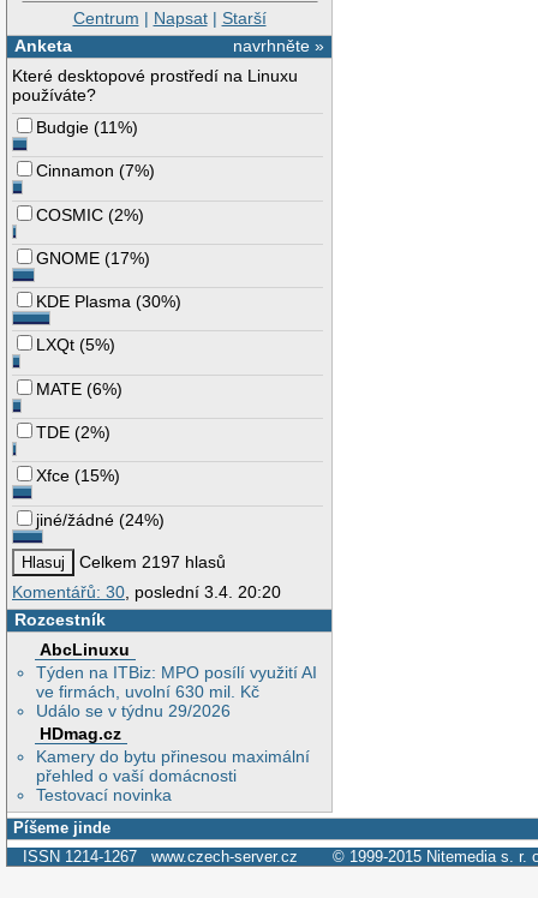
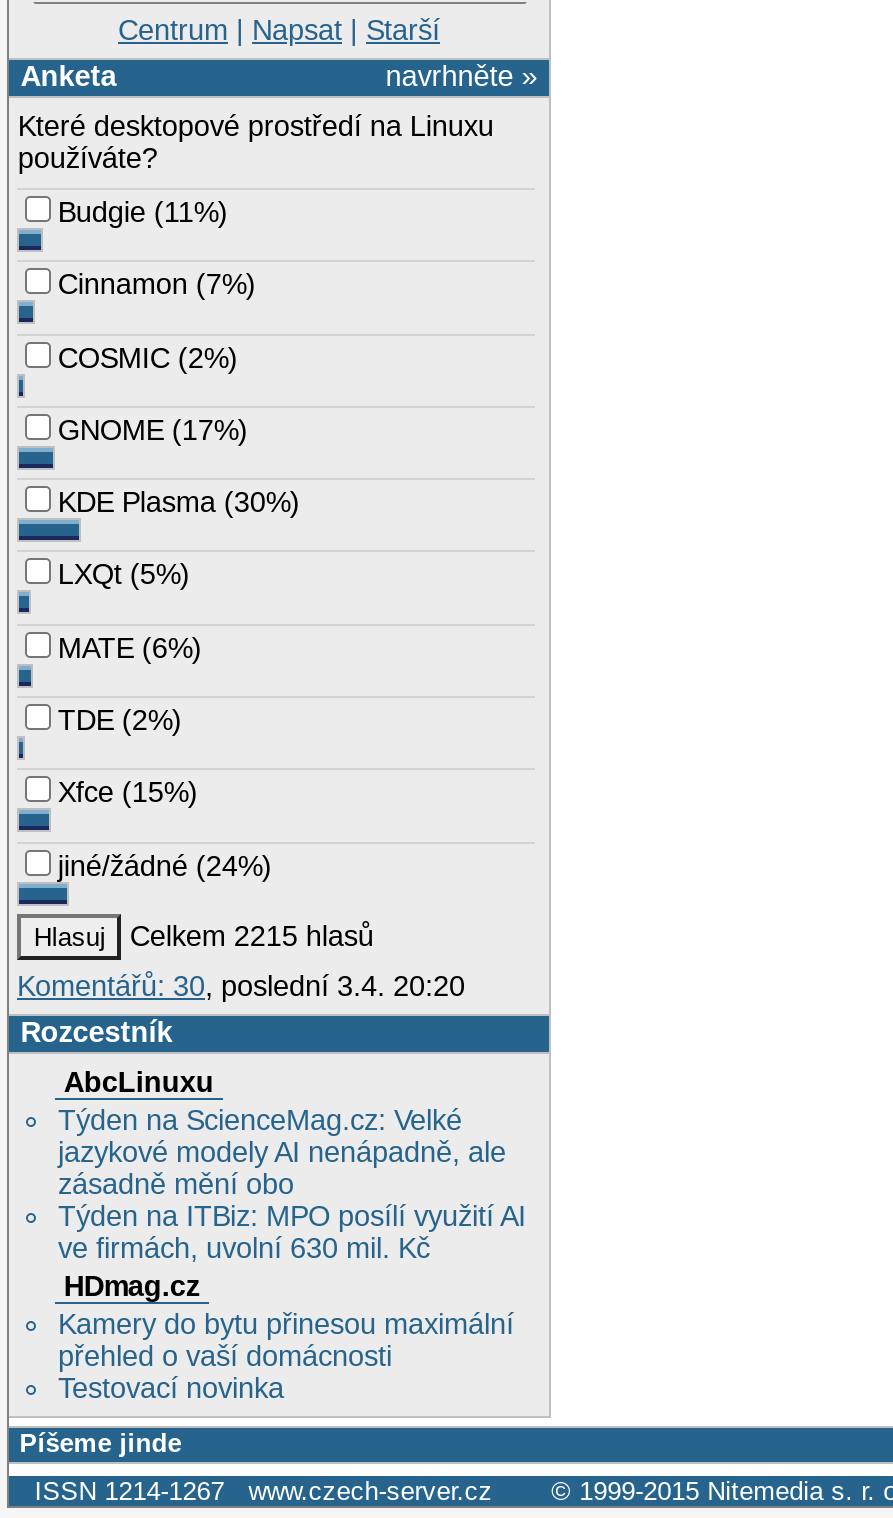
[75,552,226,572] Celkem 2197 hlasů -> [122,920,374,952] Celkem 2215 hlasů
none -> [58,1104,506,1200] Týden na ScienceMag.cz: Velké | jazykové modely AI nenápadně, ale | zásadně mění obo
moved [37,662,318,701] -> [58,1200,526,1264]: Týden na ITBiz: MPO posílí využití AI | ve firmách, uvolní 630 mil. Kč
[37,701,231,720] Událo se v týdnu 29/2026 -> none

